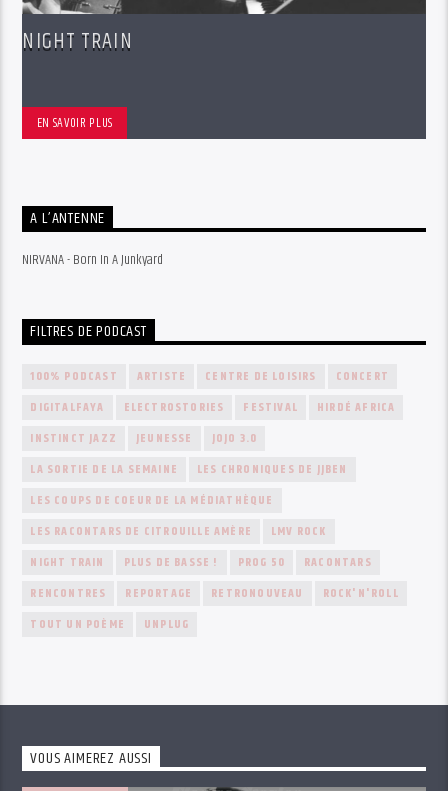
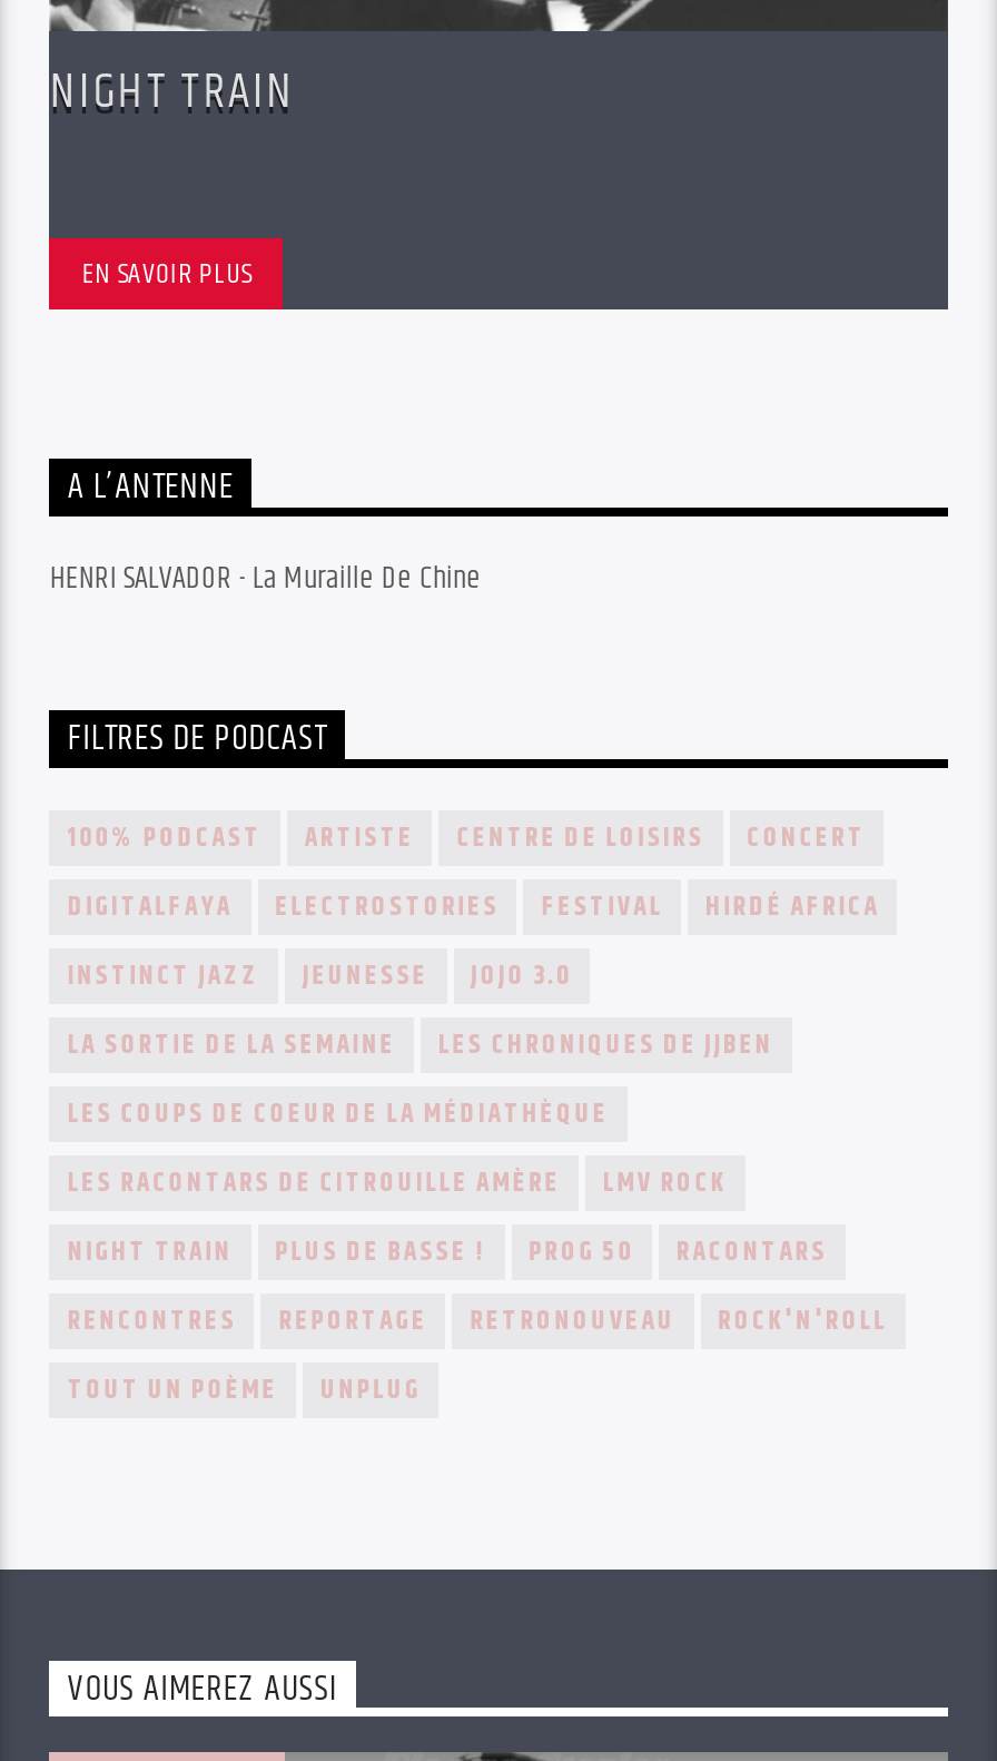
[22,249,163,271] NIRVANA - Born In A Junkyard -> [50,553,482,602] HENRI SALVADOR - La Muraille De Chine

